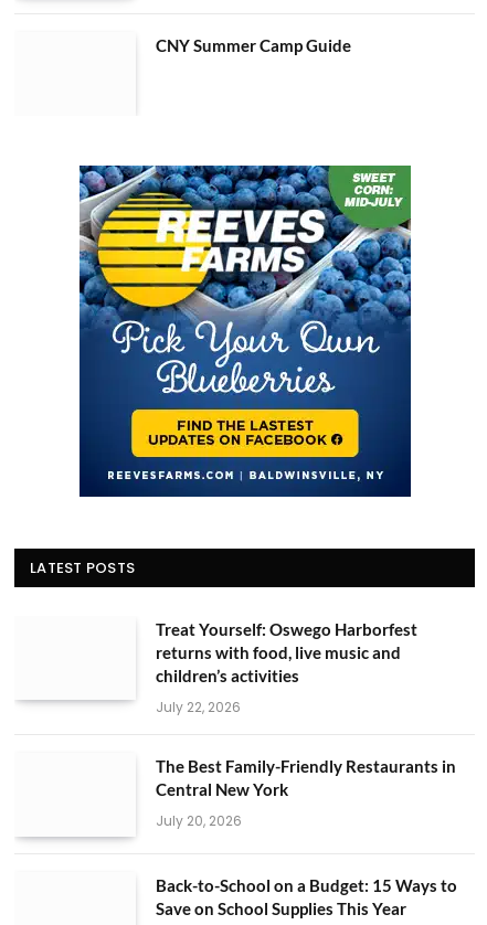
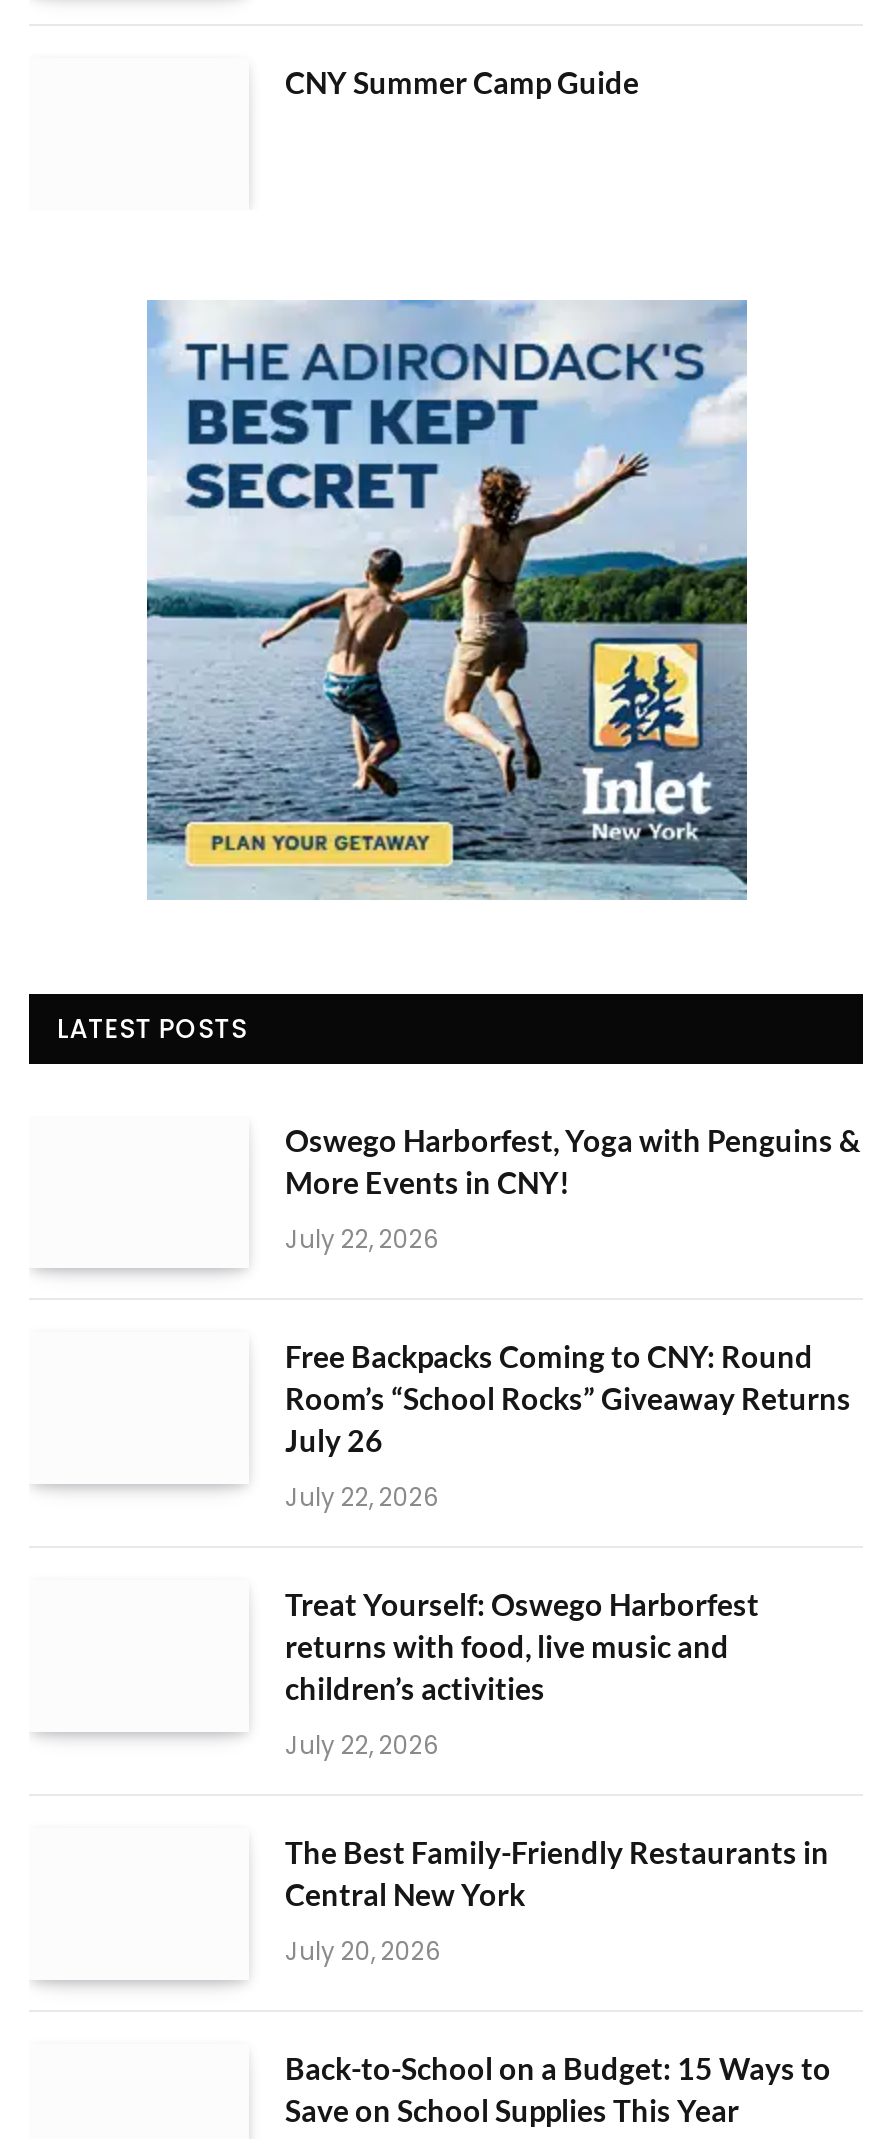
[78,164,412,498] [image] -> [145,300,749,900] [image]
none -> [285,1122,861,1514] Oswego Harborfest, Yoga with Penguins & | More Events in CNY! | July 22, 2026 | Free Backpacks Coming to CNY: Round | Room’s “School Rocks” Giveaway Returns | July 26 | July 22, 2026

